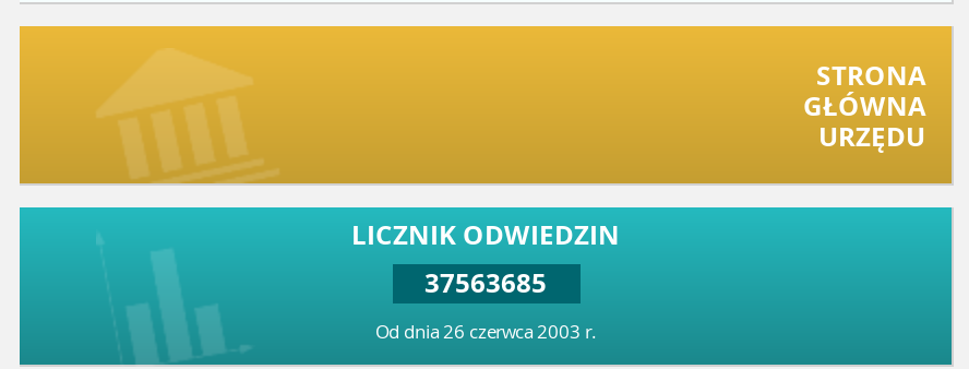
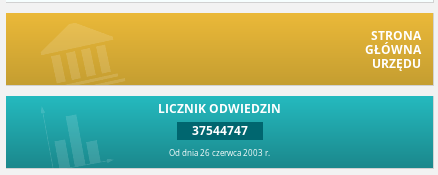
[424,265,547,302] 37563685 -> [191,122,247,139] 37544747

